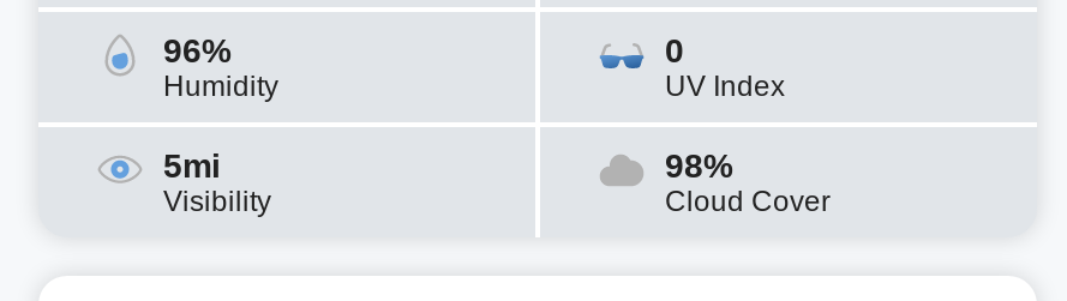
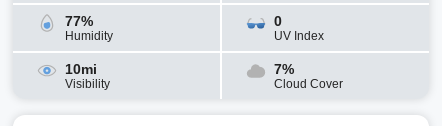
[163,30,230,68] 96% -> [65,13,93,29] 77%
[163,145,221,183] 5mi -> [65,61,97,77] 10mi
[665,145,732,183] 98% -> [274,61,294,77] 7%

